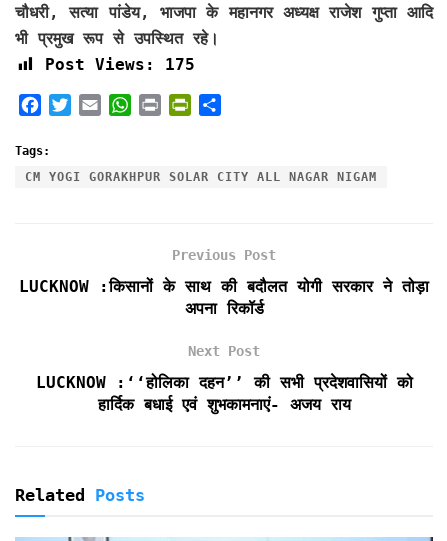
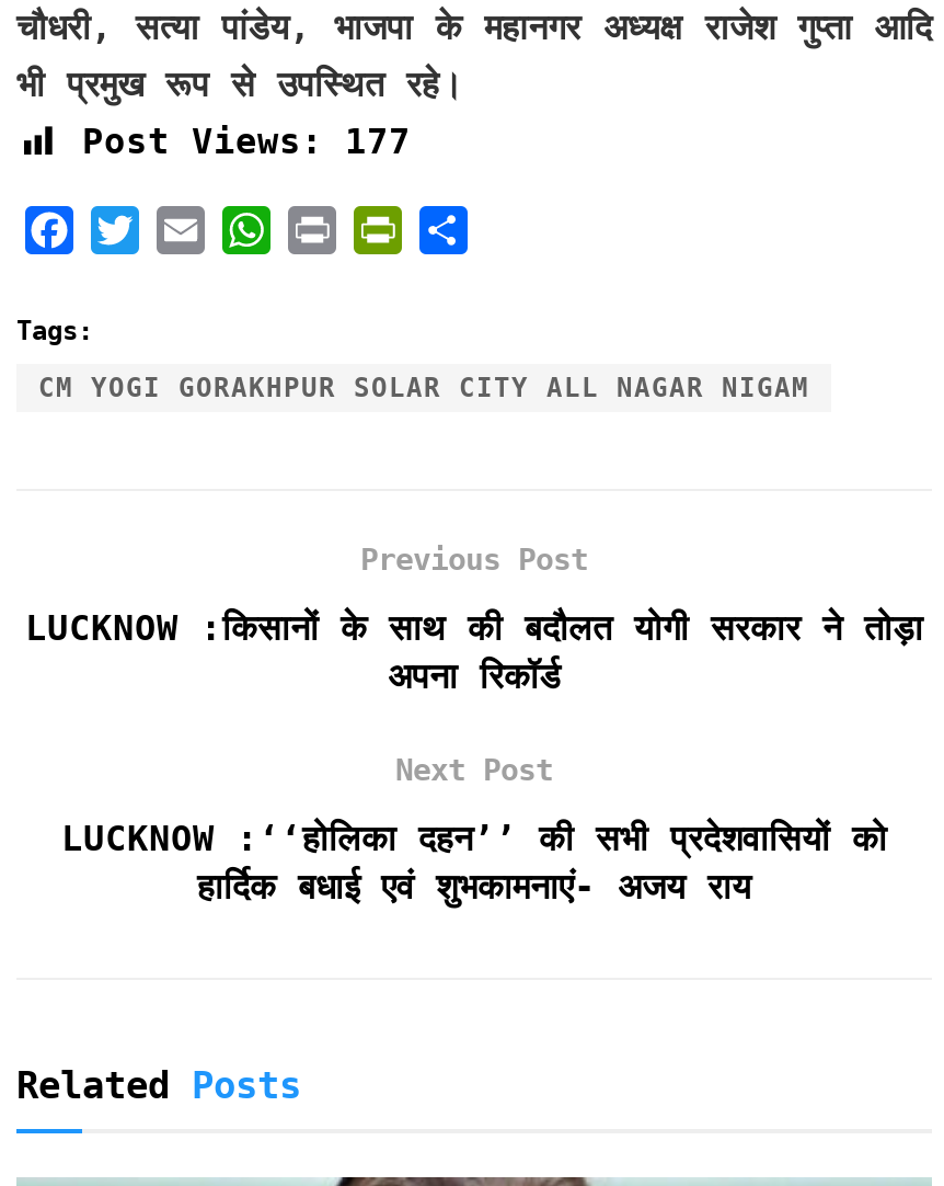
[45,55,195,74] Post Views: 175 -> [82,121,411,163] Post Views: 177

